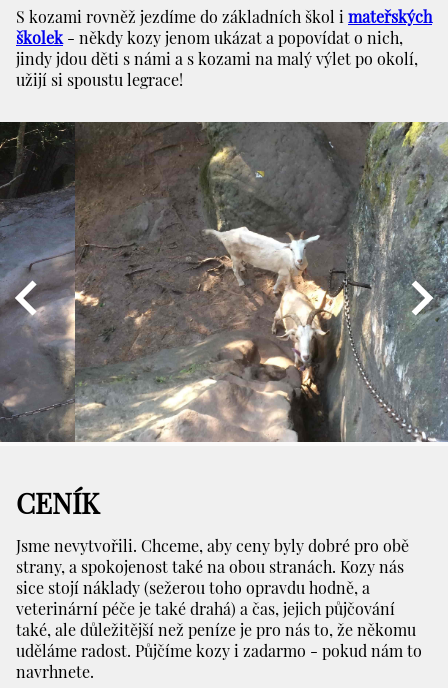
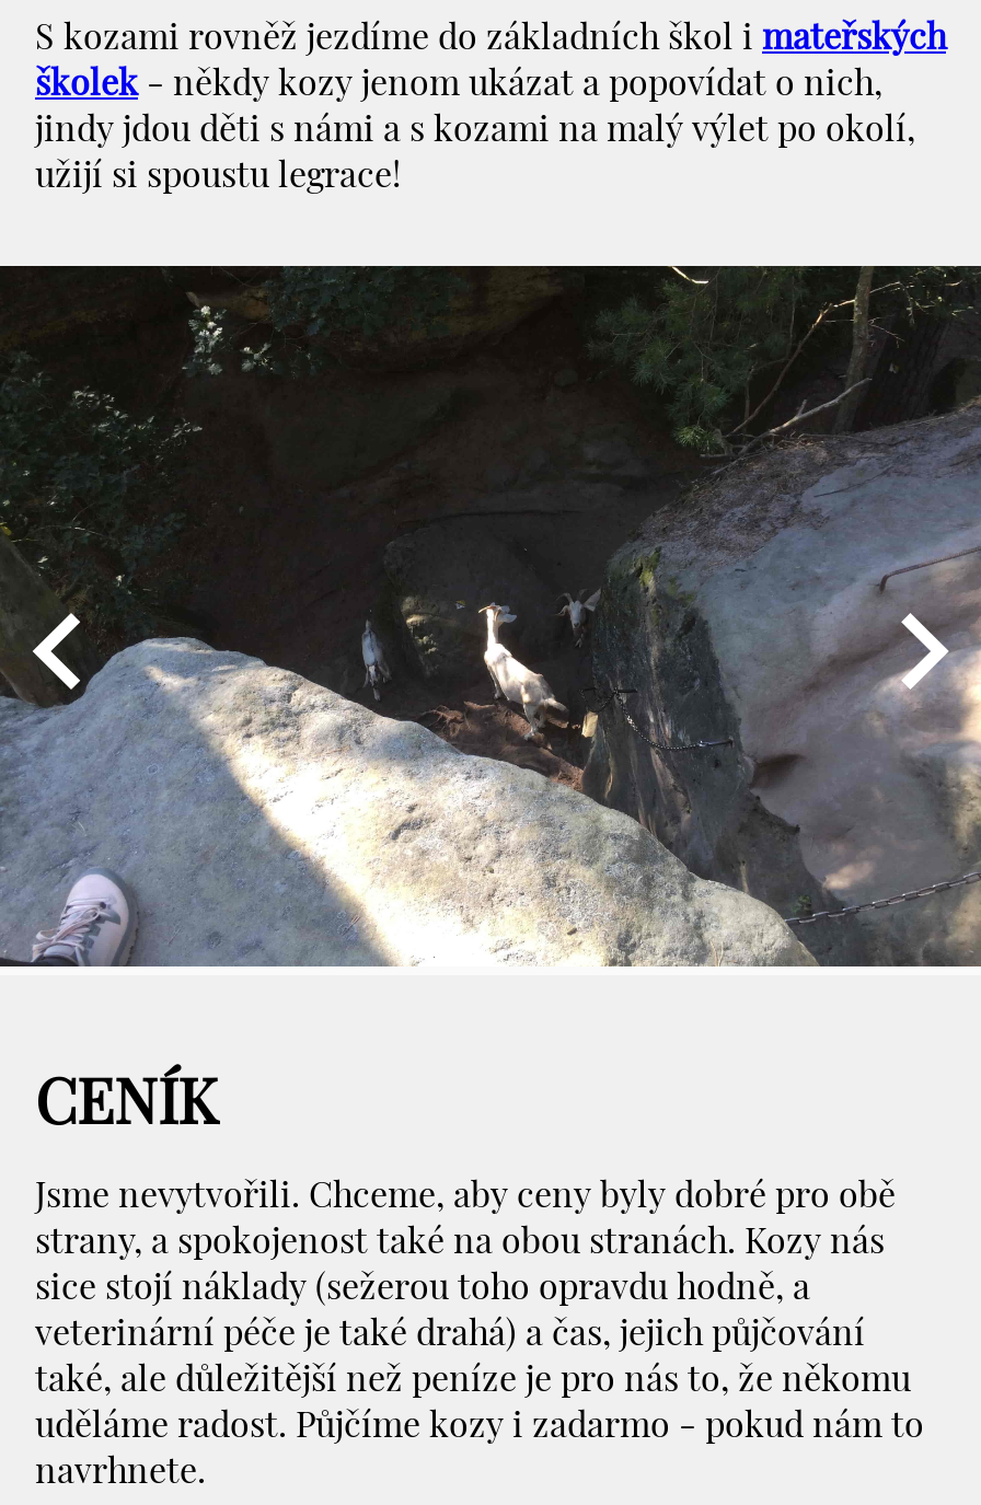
[3,121,445,443] [image] -> [7,263,974,968] [image]

